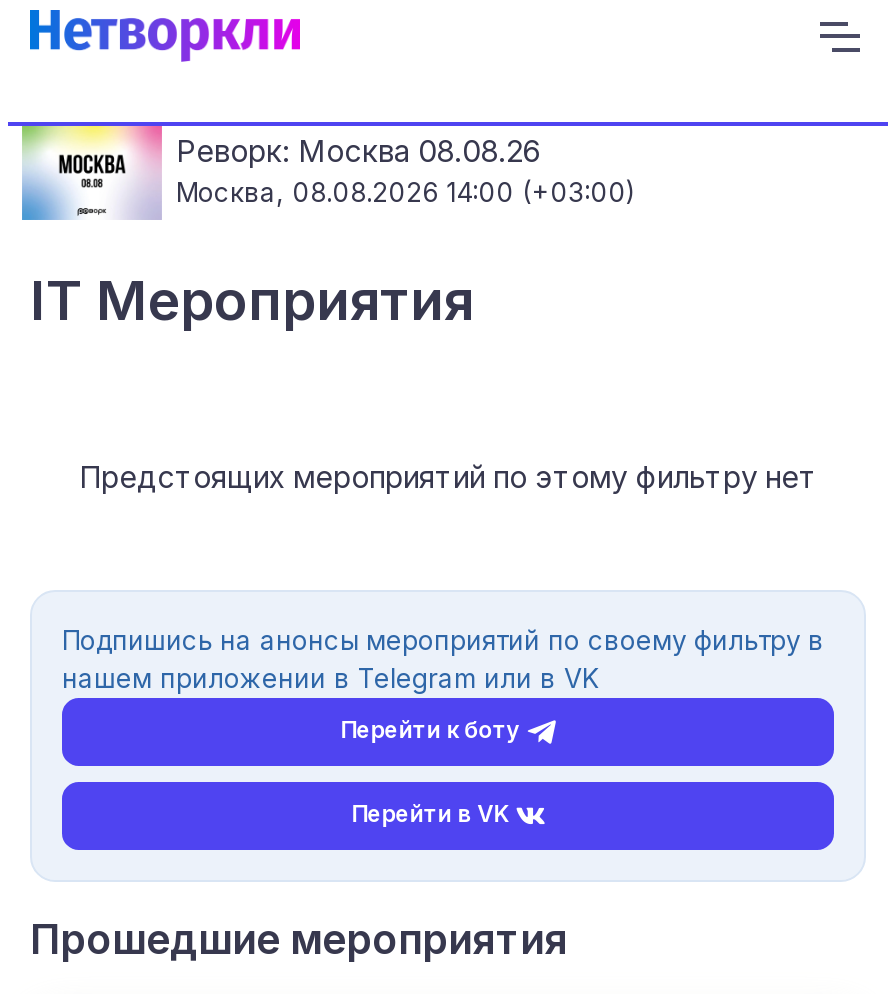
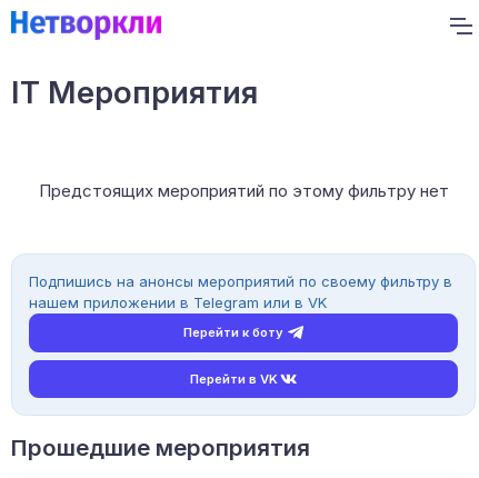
[6,120,634,222] [image] | Реворк: Москва 08.08.26 | Москва, 08.08.2026 14:00 (+03:00) -> none

